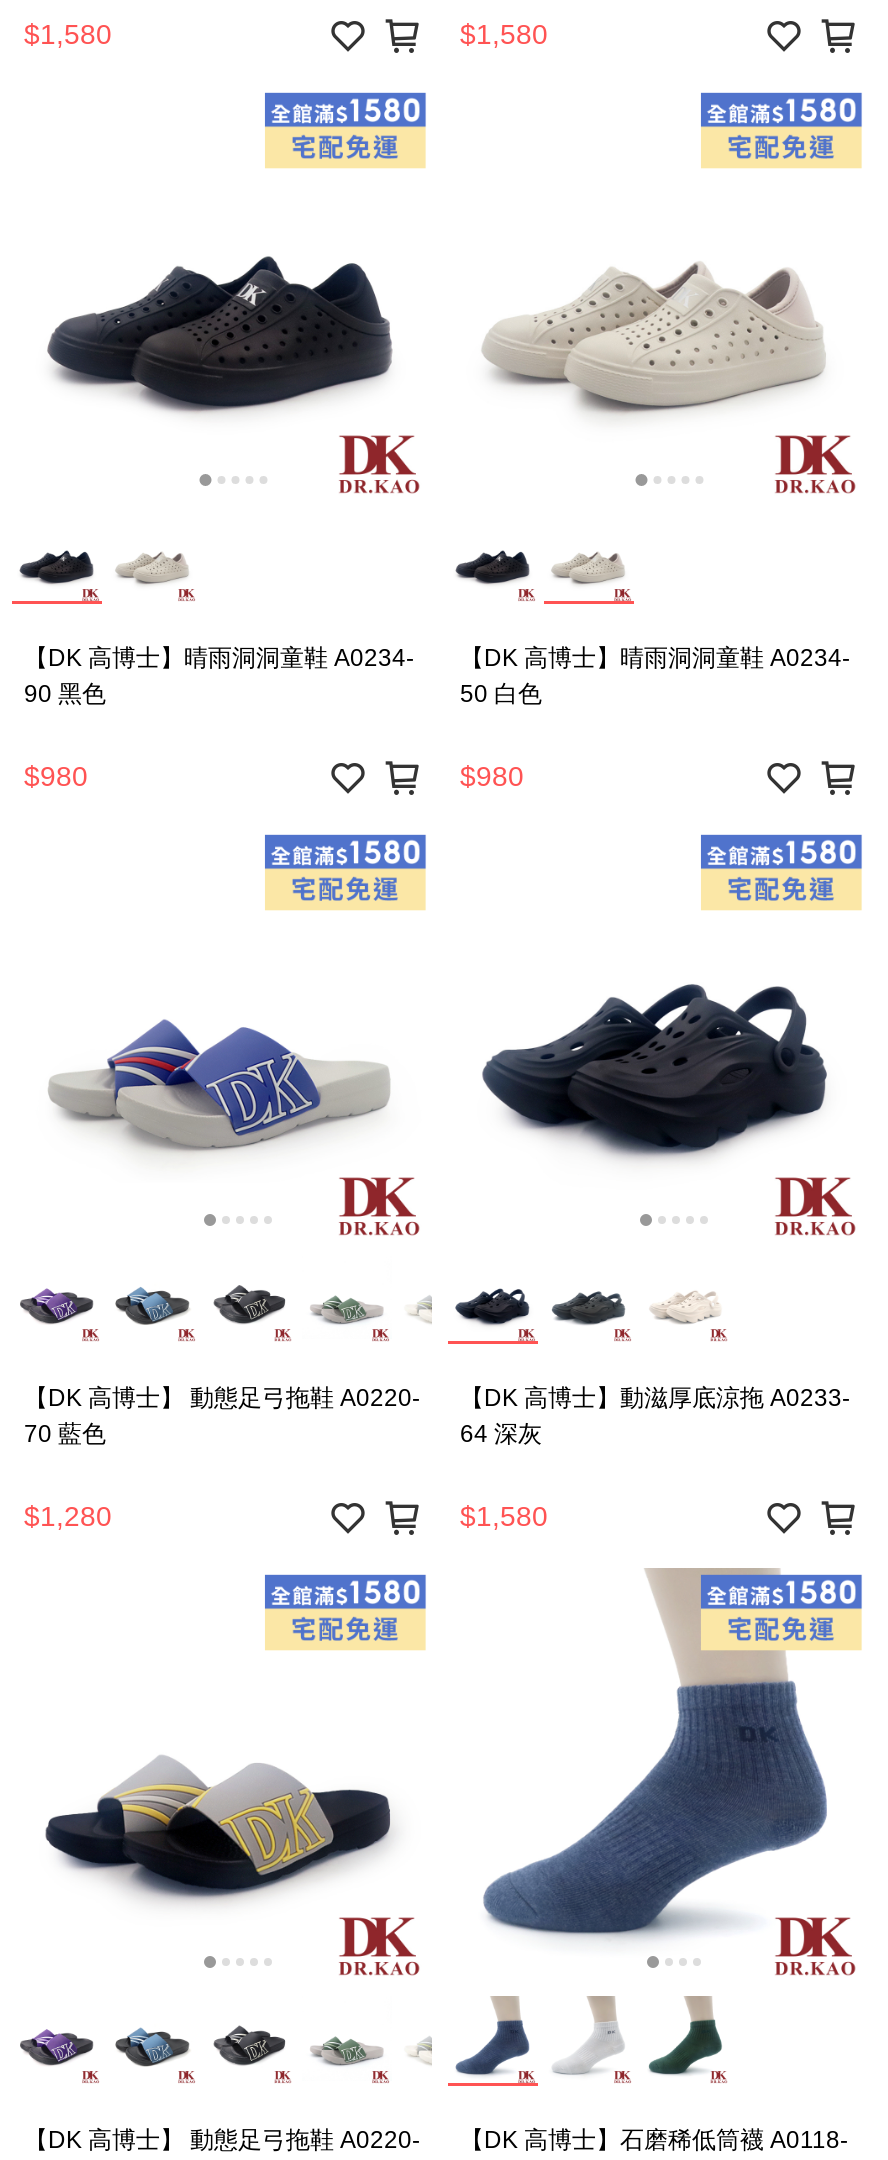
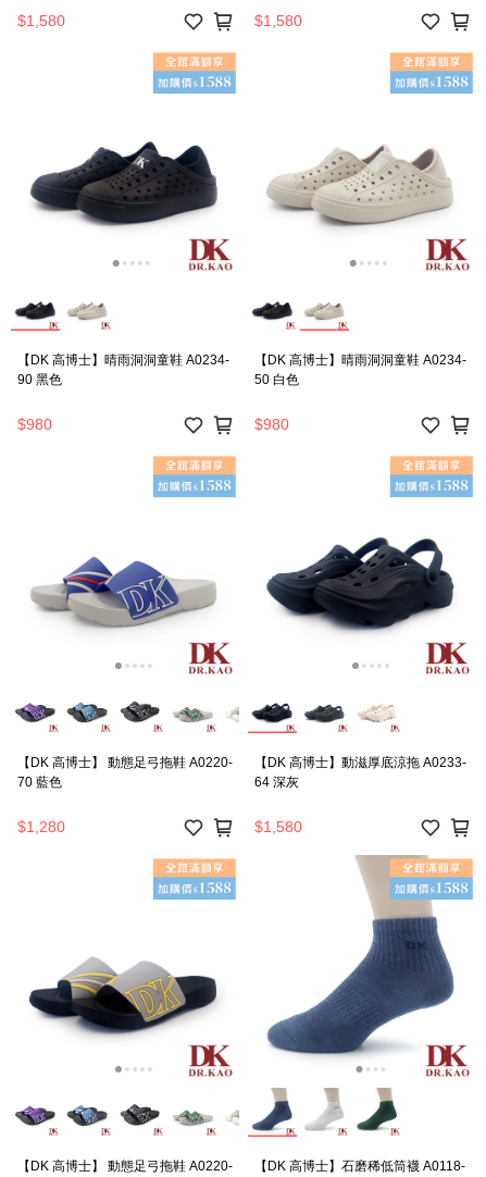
[262,90,428,170] [image] -> [148,52,237,95] [image]
[698,90,864,170] [image] -> [385,52,474,95] [image]
[262,832,428,912] [image] -> [148,456,237,498] [image]
[698,832,864,912] [image] -> [385,456,474,498] [image]
[262,1572,428,1652] [image] -> [148,858,237,901] [image]
[700,1572,864,1652] [image] -> [386,858,474,901] [image]

